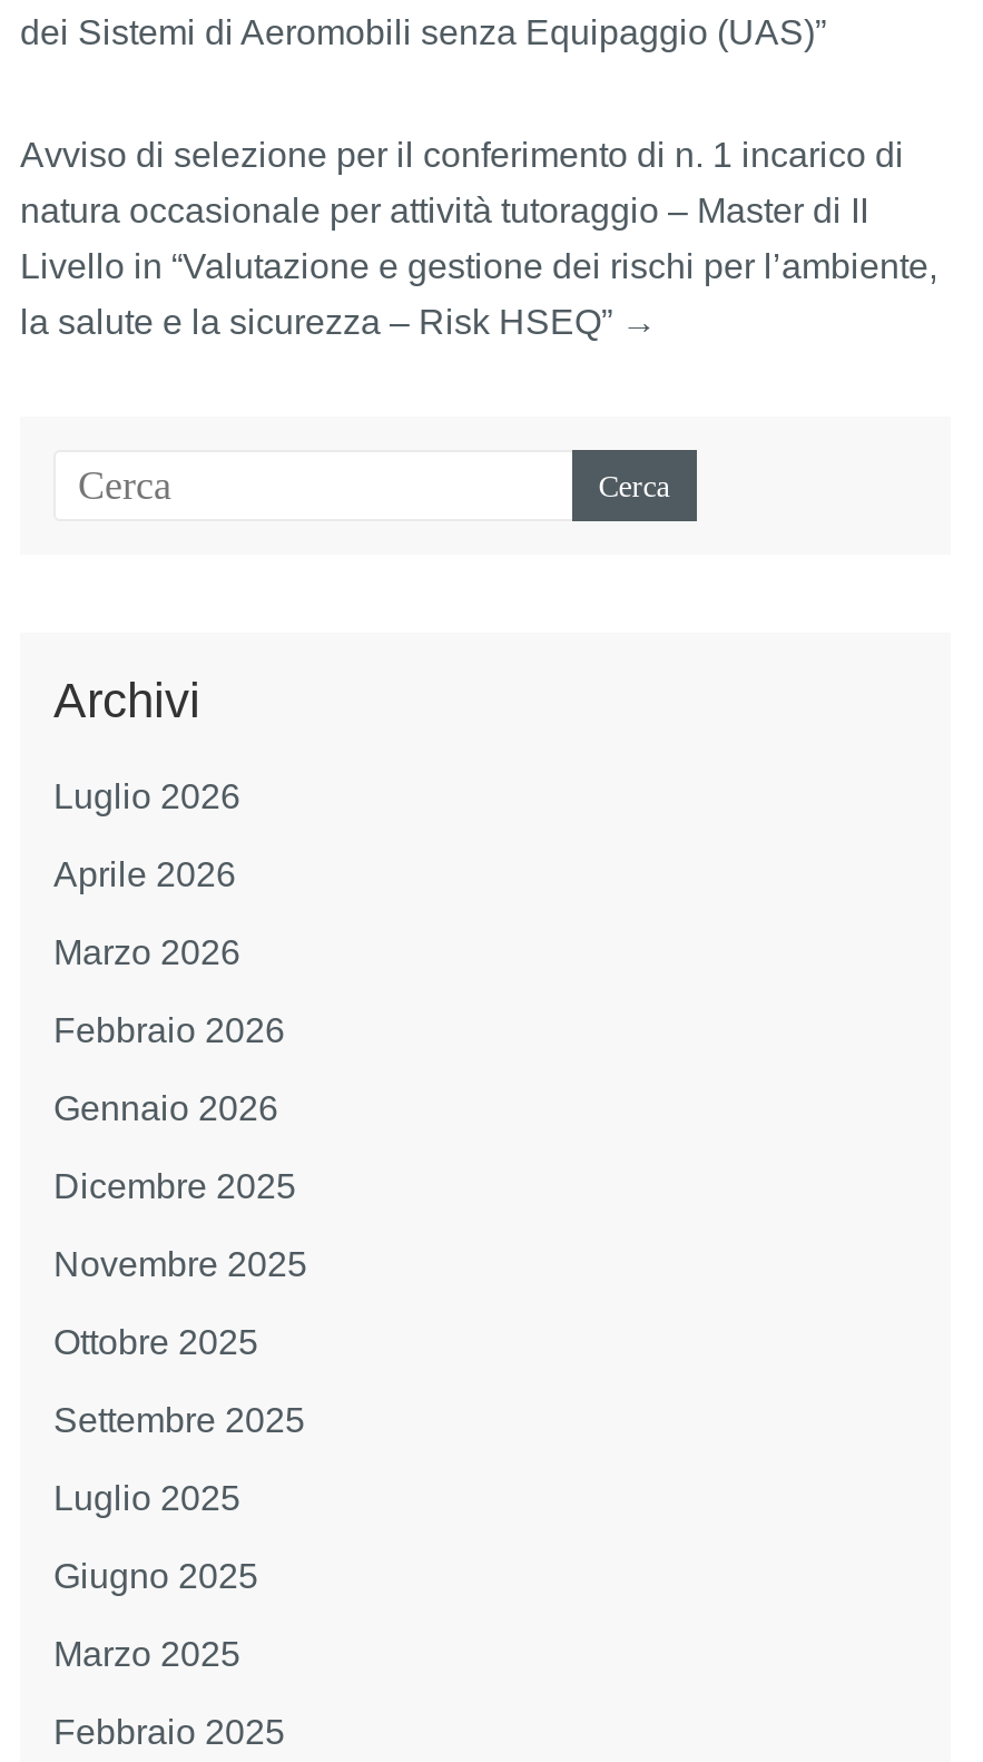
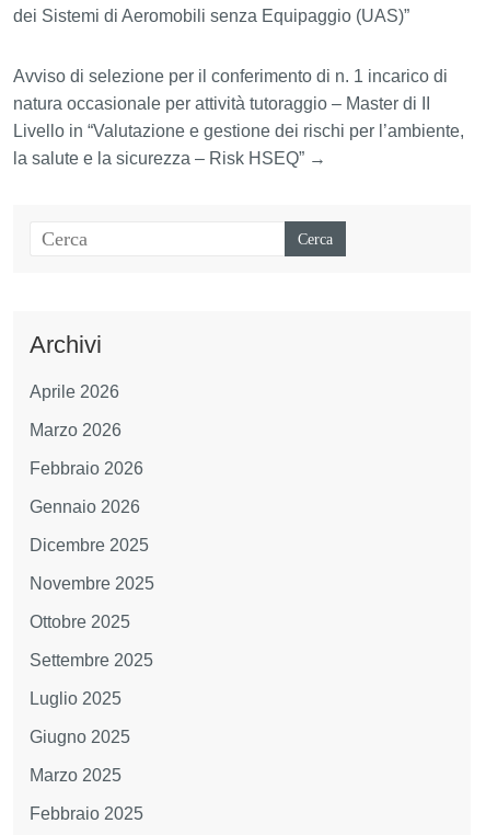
[53,777,240,815] Luglio 2026 -> none

